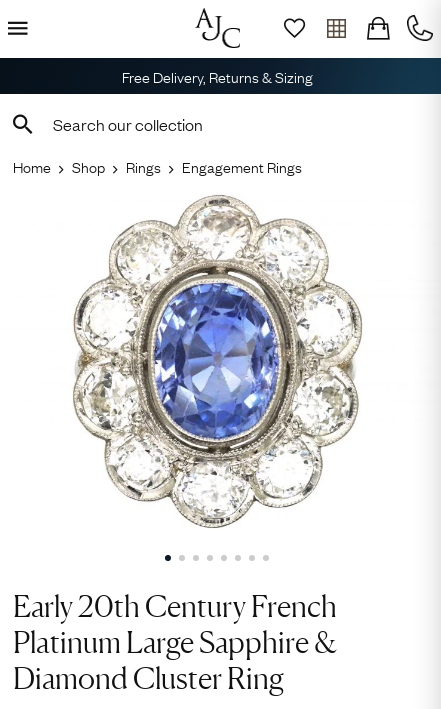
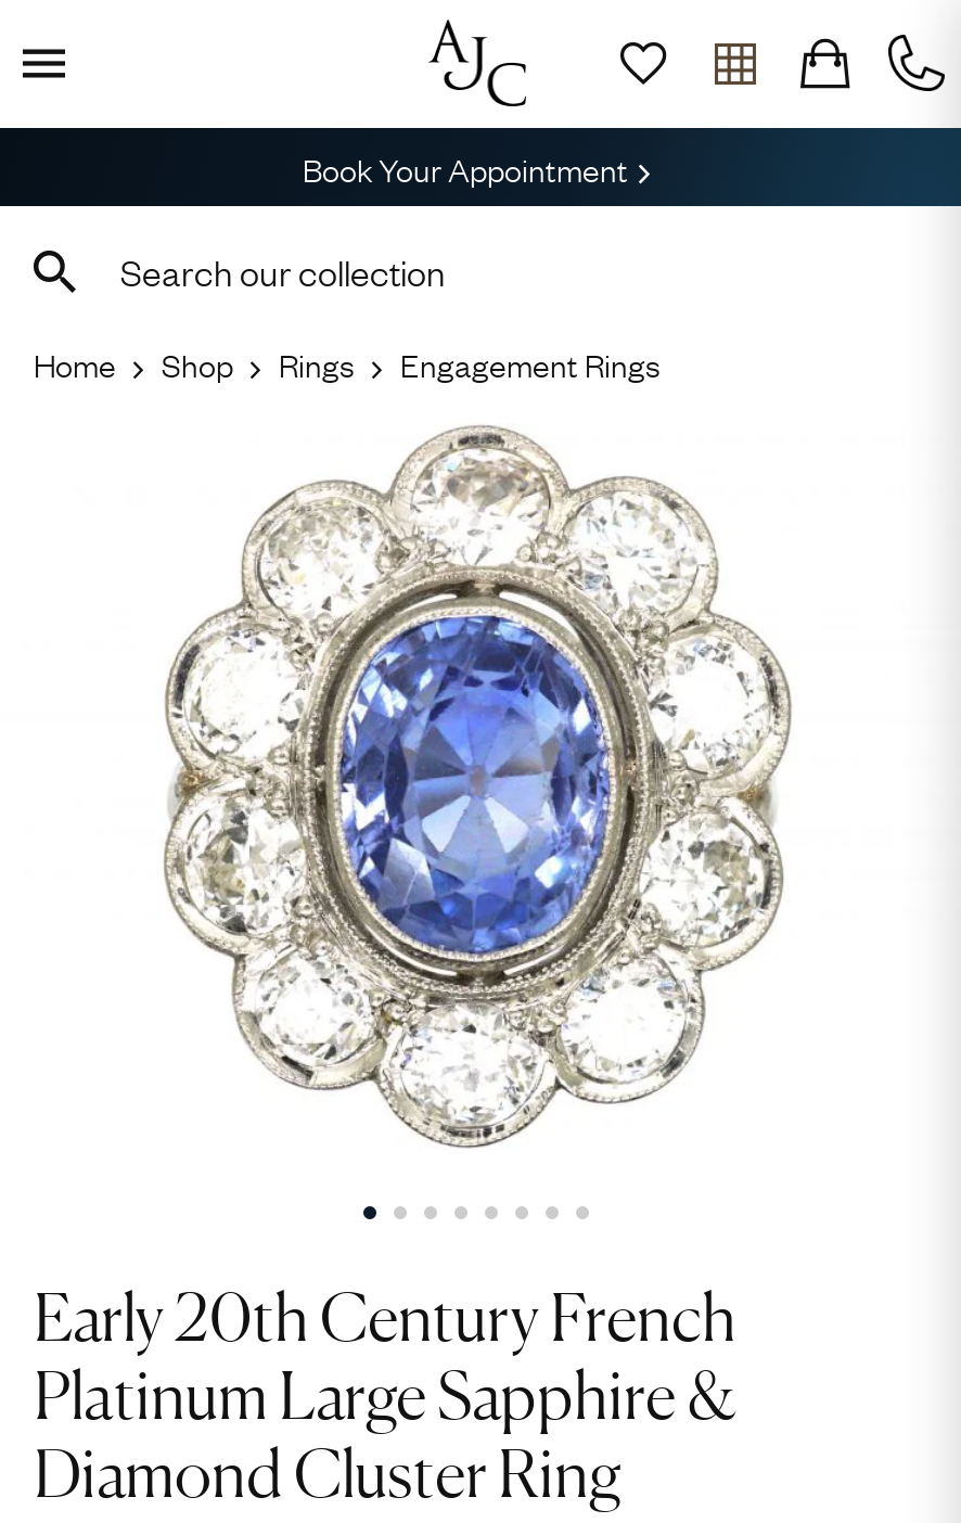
[121,65,312,87] Free Delivery, Returns & Sizing -> [303,143,628,191] Book Your Appointment

